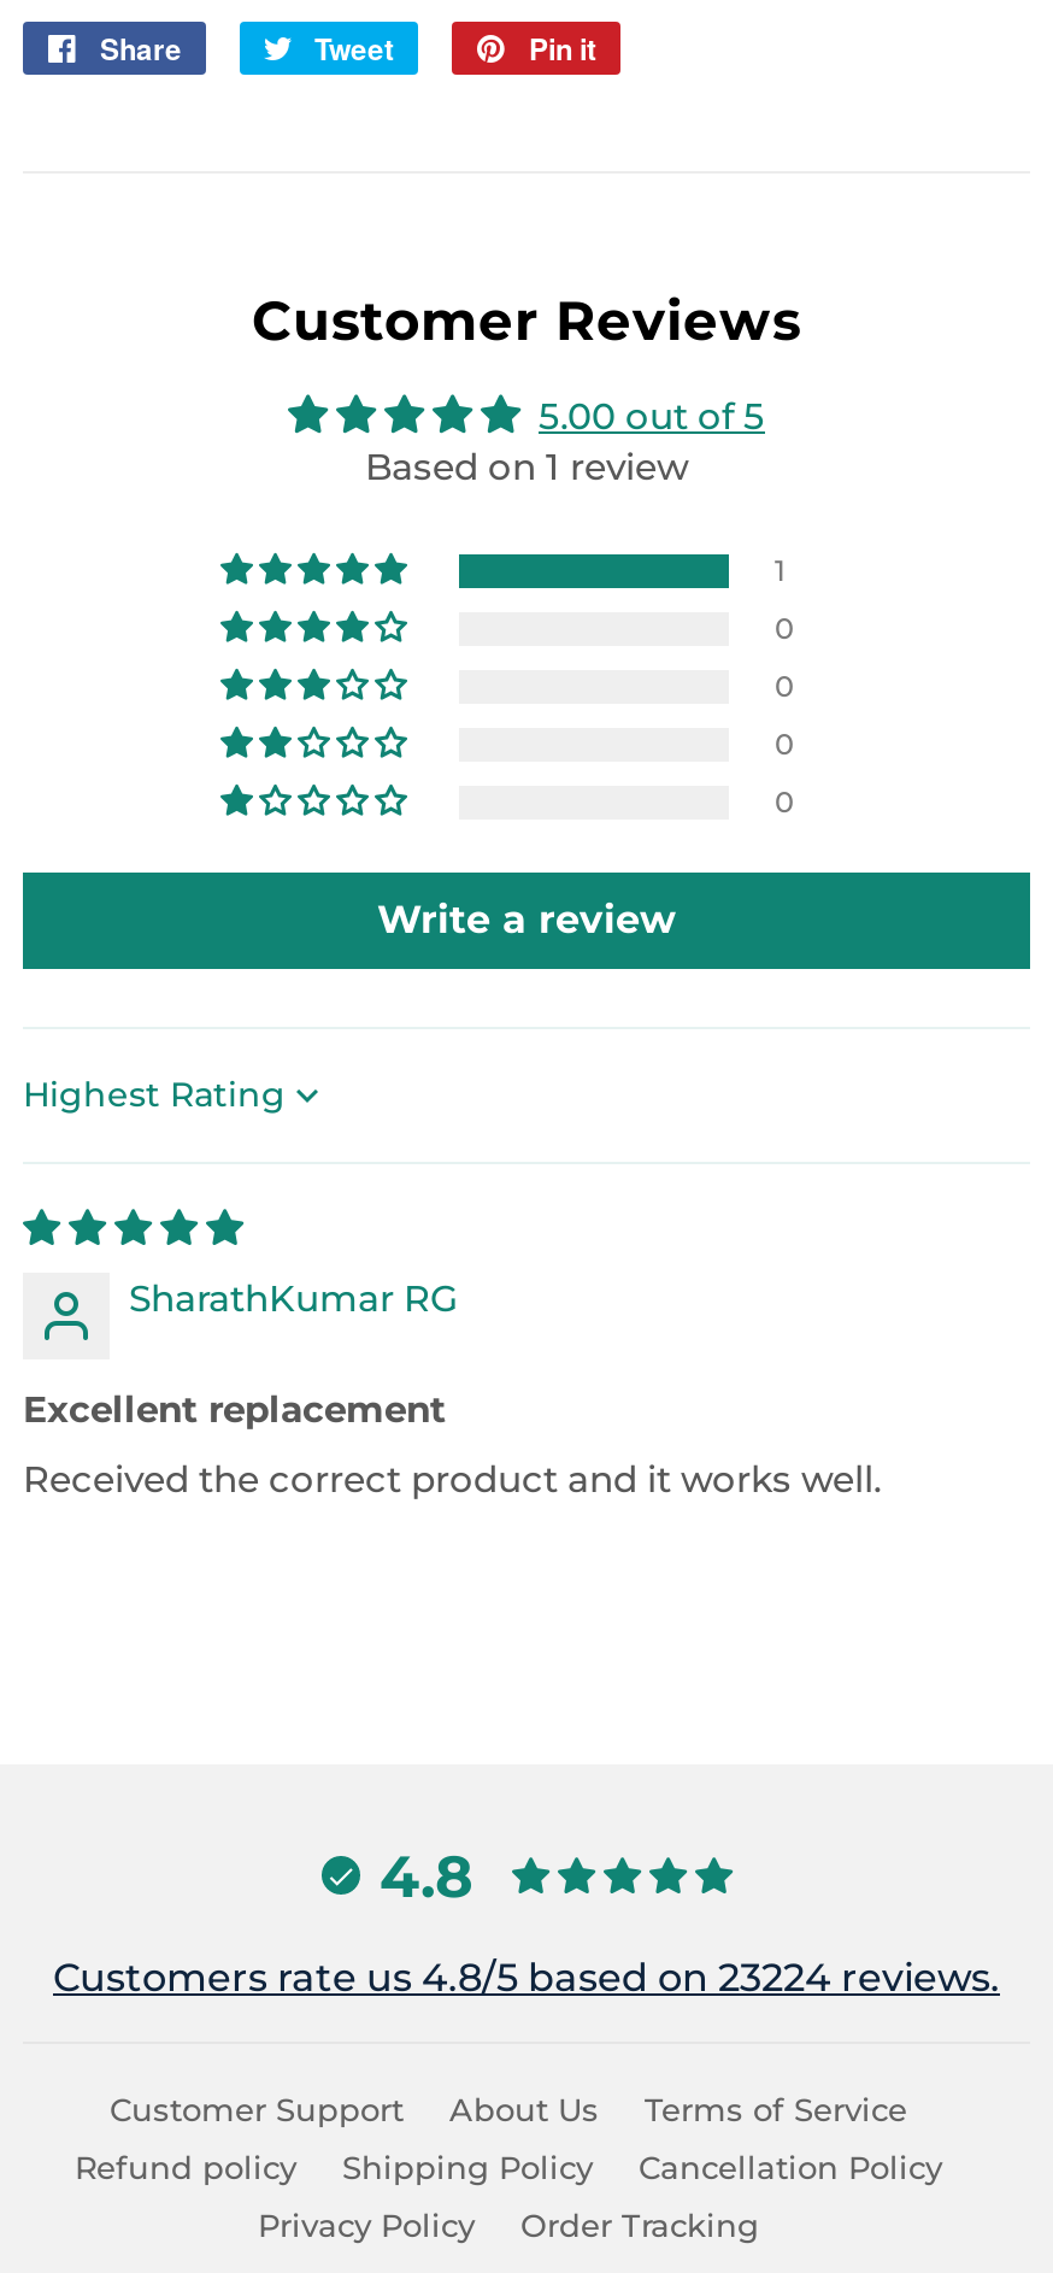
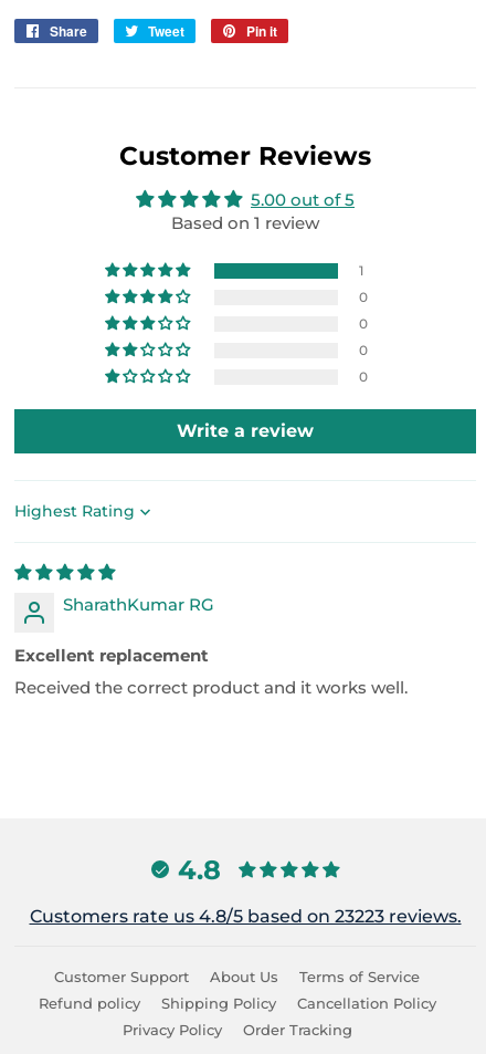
[53,1955,1000,2001] Customers rate us 4.8/5 based on 23224 reviews. -> [29,906,461,927] Customers rate us 4.8/5 based on 23223 reviews.

